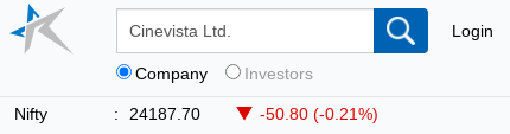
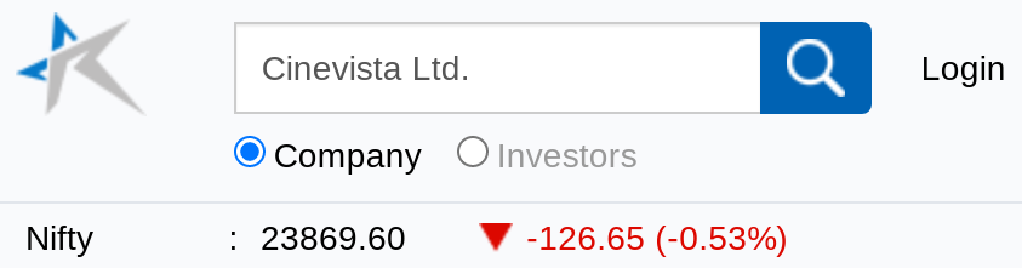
[129,104,200,123] 24187.70 -> [261,218,406,257] 23869.60
[259,104,378,123] -50.80 (-0.21%) -> [526,218,788,257] -126.65 (-0.53%)

